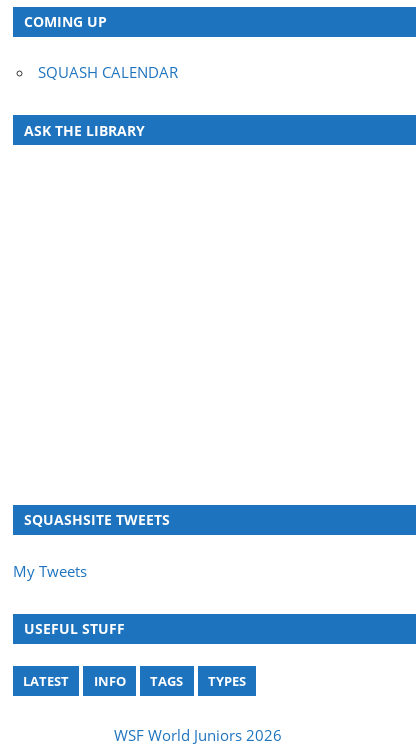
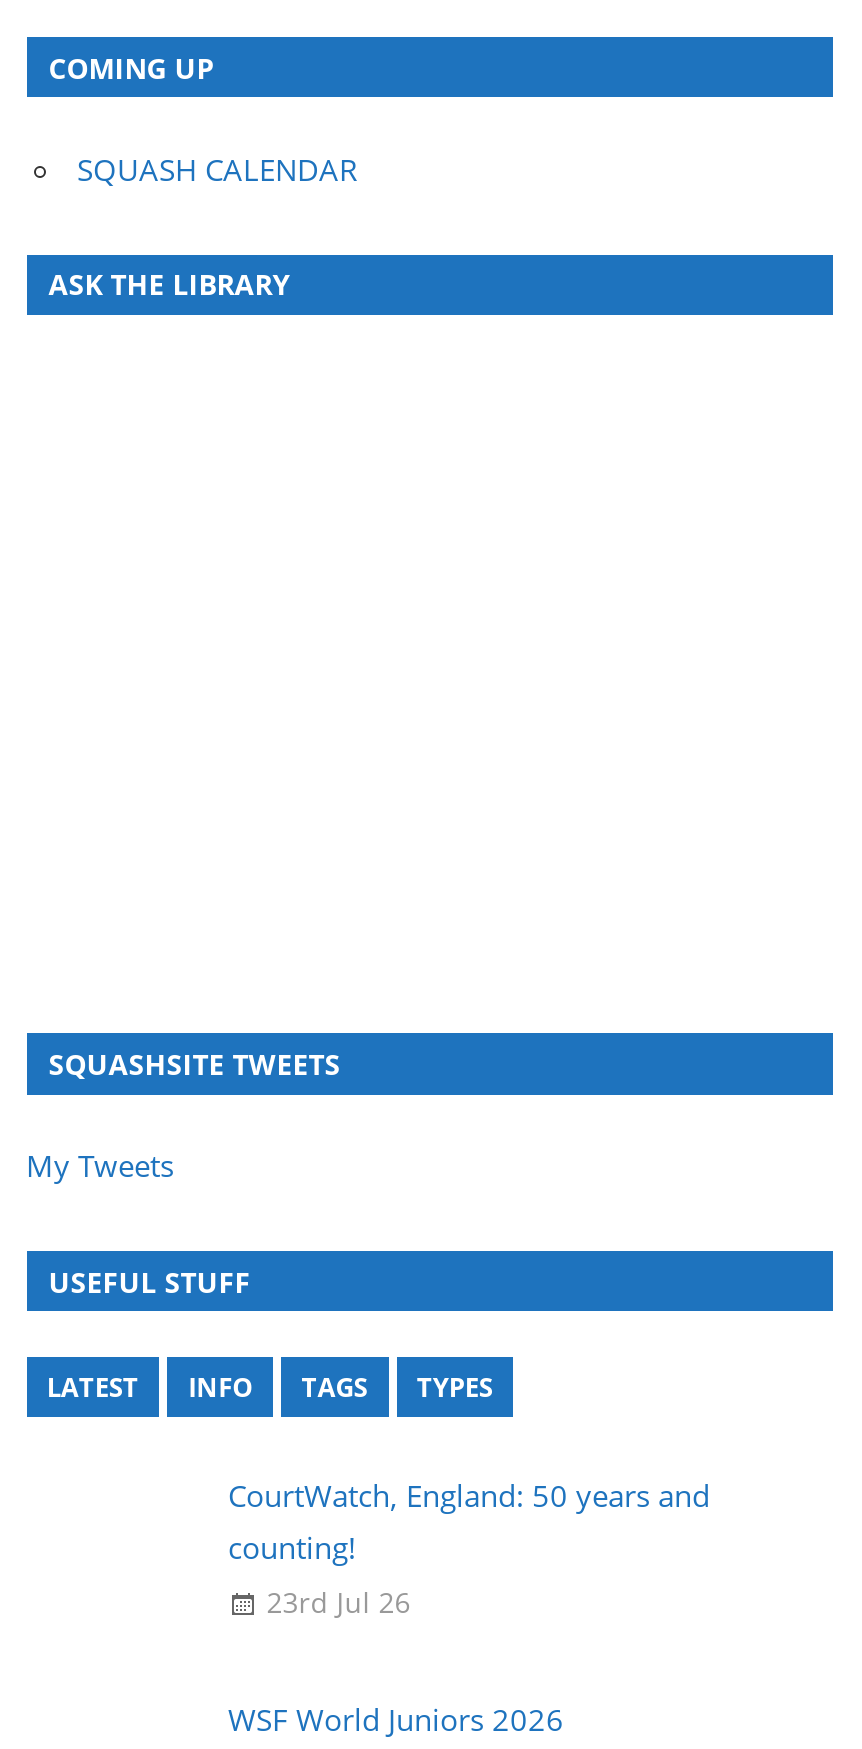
none -> [228,1475,710,1620] CourtWatch, England: 50 years and | counting! | 23rd Jul 26

